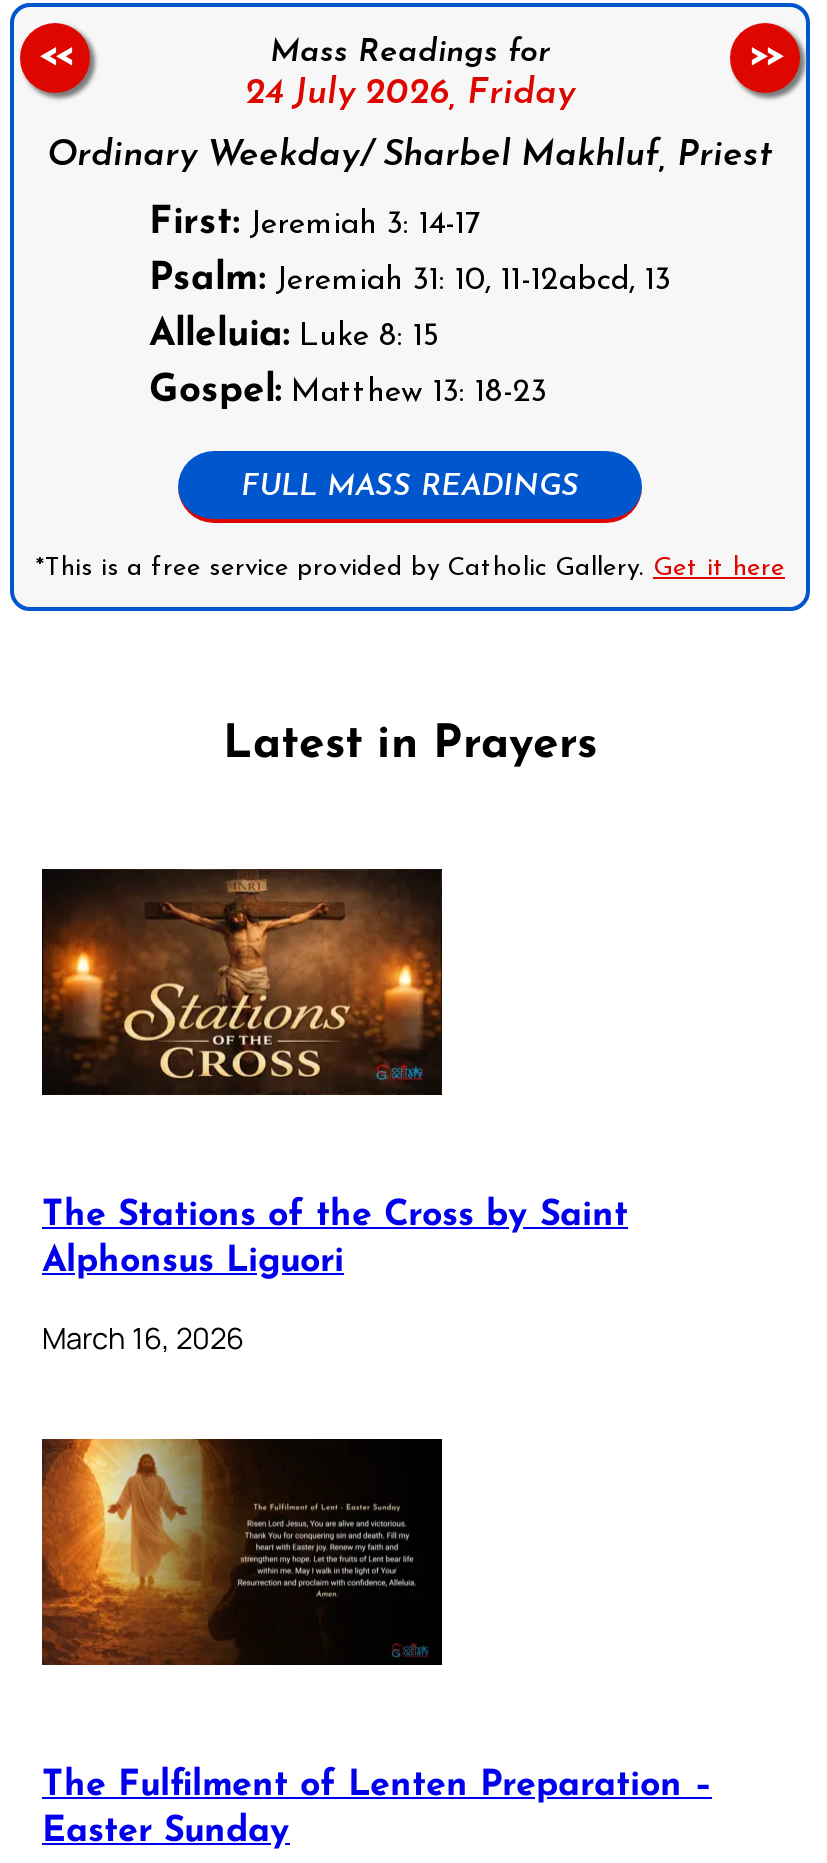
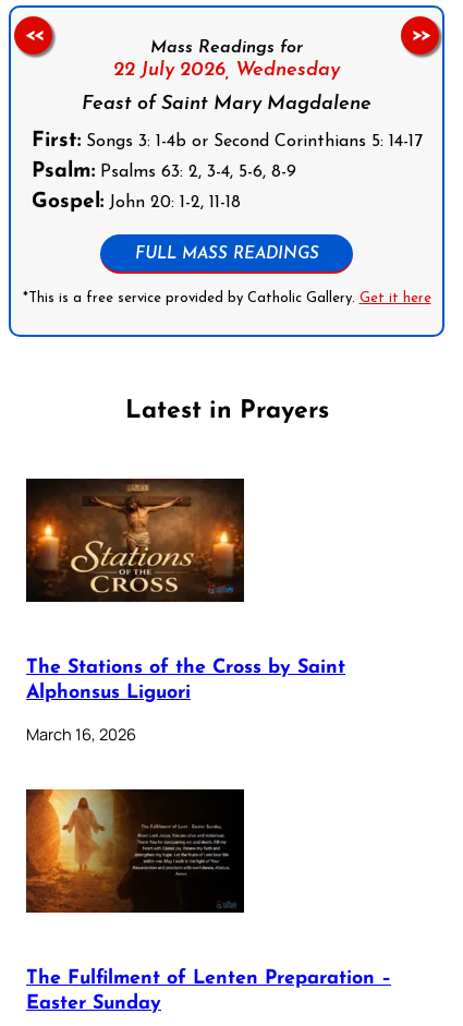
[47,74,773,410] 24 July 2026, Friday | Ordinary Weekday/ Sharbel Makhluf, Priest | First: Jeremiah 3: 14-17 | Psalm: Jeremiah 31: 10, 11-12abcd, 13 | Alleluia: Luke 8: 15 | Gospel: Matthew 13: 18-23 -> [31,61,422,213] 22 July 2026, Wednesday | Feast of Saint Mary Magdalene | First: Songs 3: 1-4b or Second Corinthians 5: 14-17 | Psalm: Psalms 63: 2, 3-4, 5-6, 8-9 | Gospel: John 20: 1-2, 11-18

